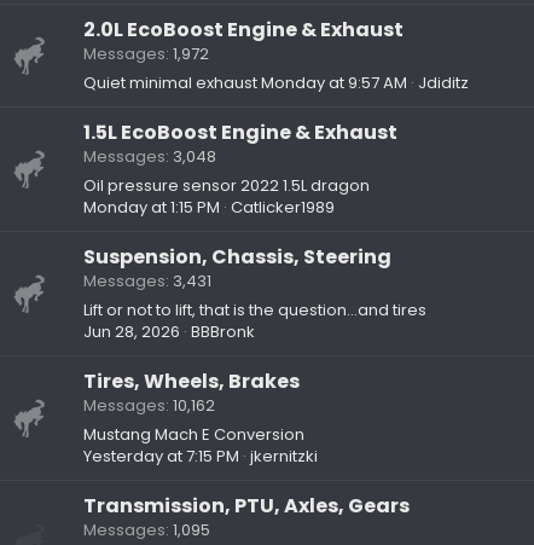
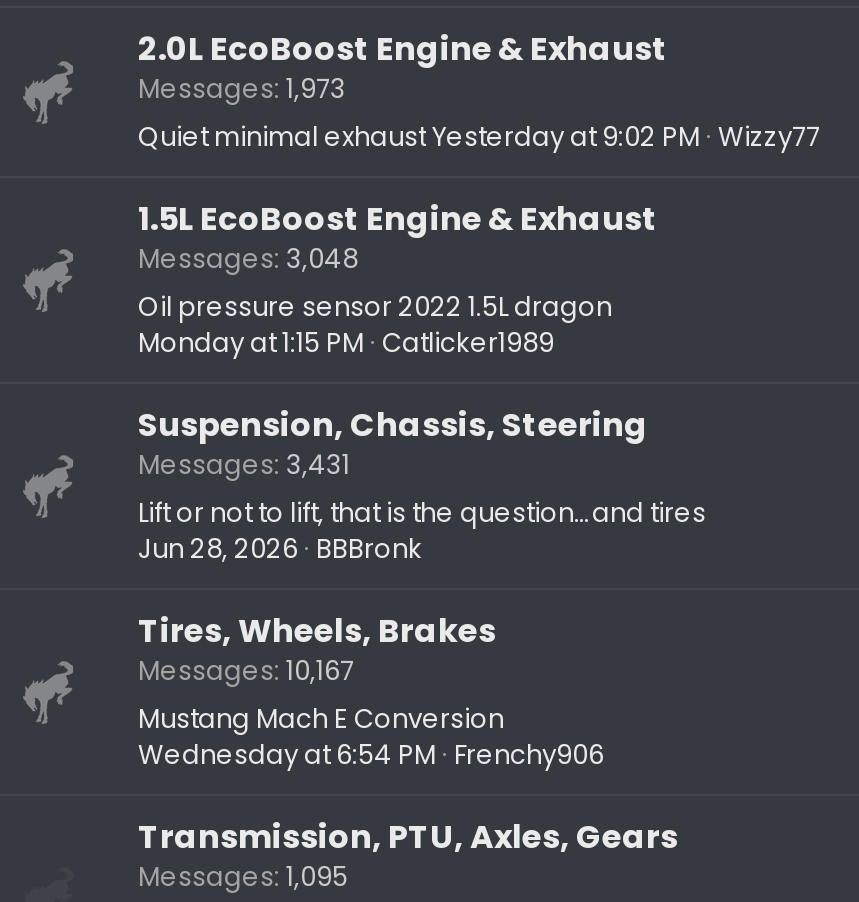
[83,42,209,65] Messages 1,972 -> [138,70,346,108] Messages 1,973
[83,71,469,94] Quiet minimal exhaust Monday at 9:57 AM Jdiditz -> [138,118,820,156] Quiet minimal exhaust Yesterday at 9:02 PM Wizzy77
[83,394,215,417] Messages 10,162 -> [138,652,354,690] Messages 10,167
[83,445,318,468] Yesterday at 7:15 PM jkernitzki -> [138,736,604,774] Wednesday at 6:54 PM Frenchy906

